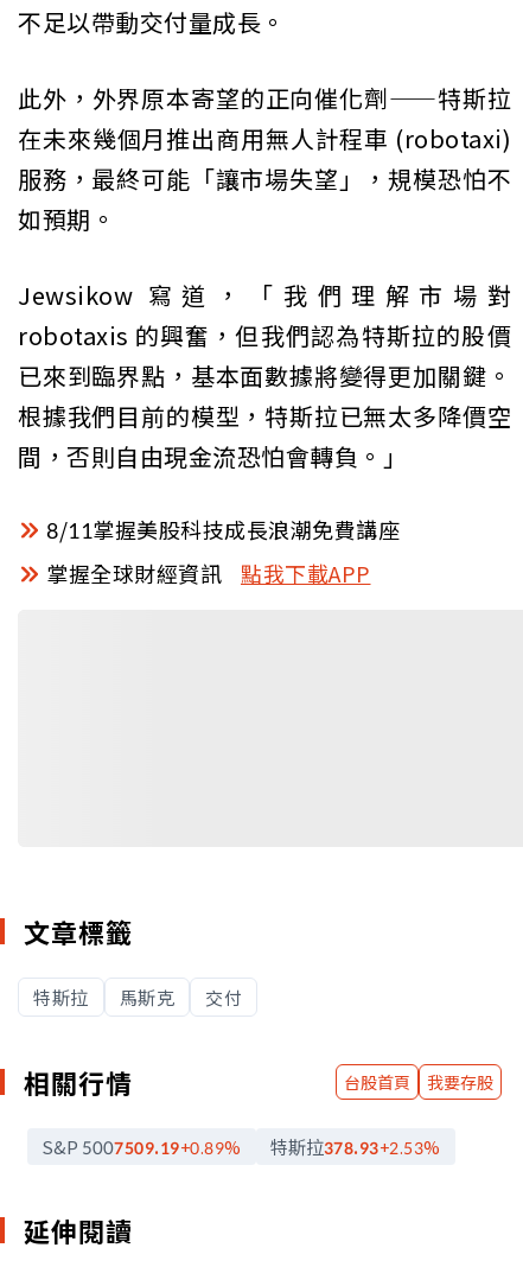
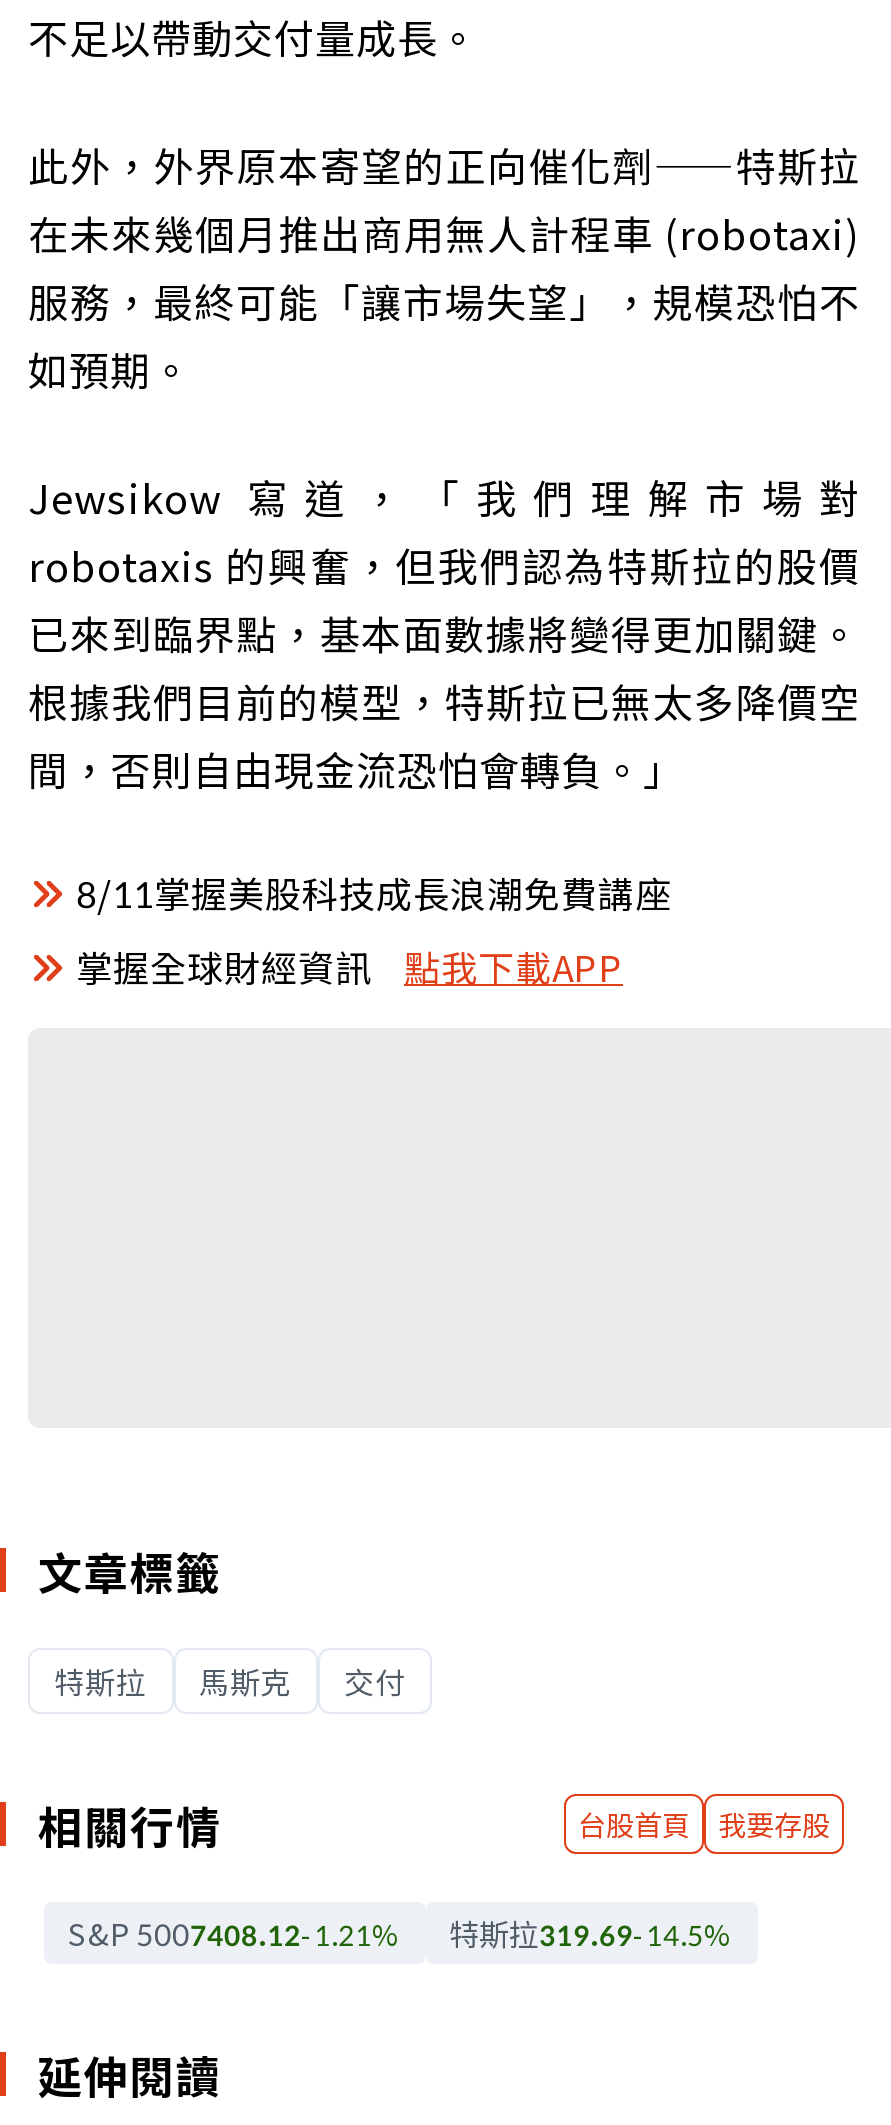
[42,1134,241,1159] S&P 5007509.19 +0.89% -> [68,1912,401,1954] S&P 5007408.12 -1.21%
[270,1134,441,1159] 特斯拉378.93 +2.53% -> [449,1912,733,1954] 特斯拉319.69 -14.5%

